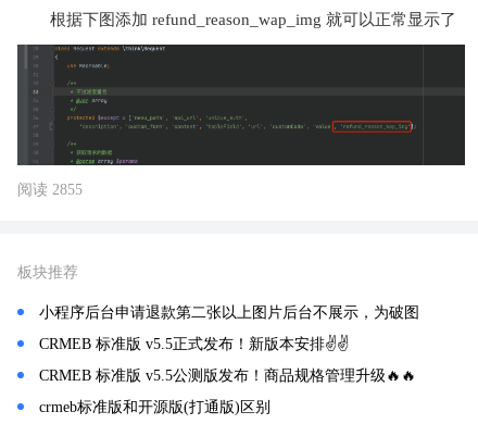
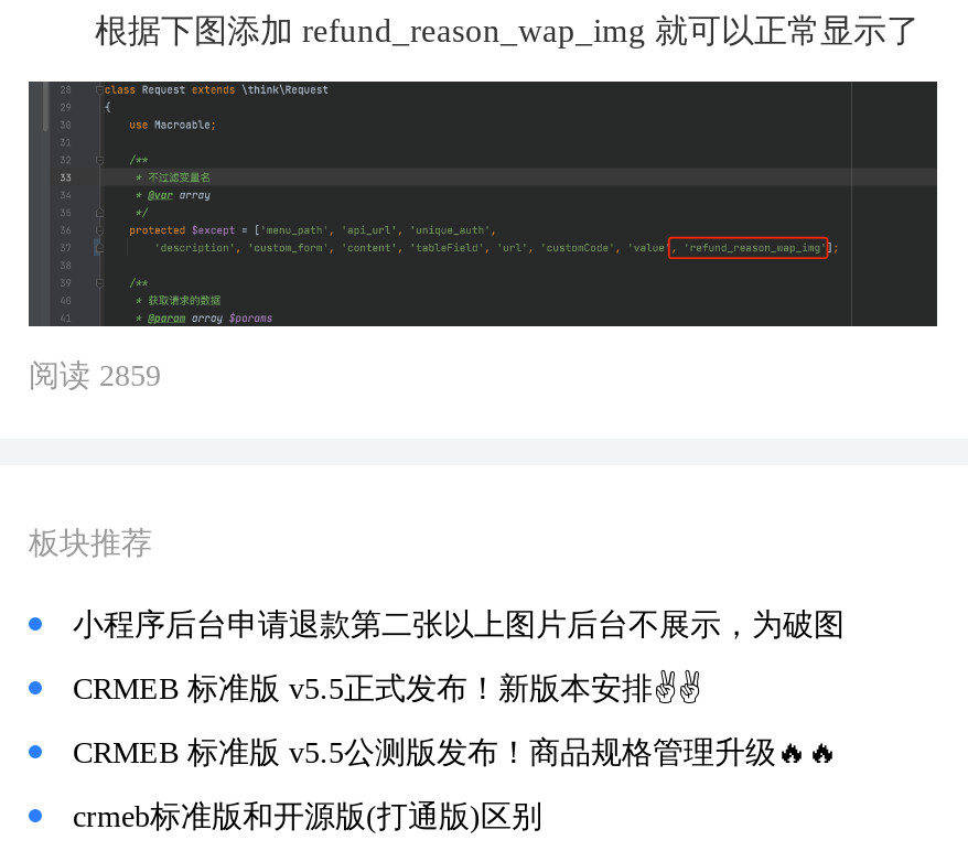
[17,181,83,197] 阅读 2855 -> [29,358,161,392] 阅读 2859

